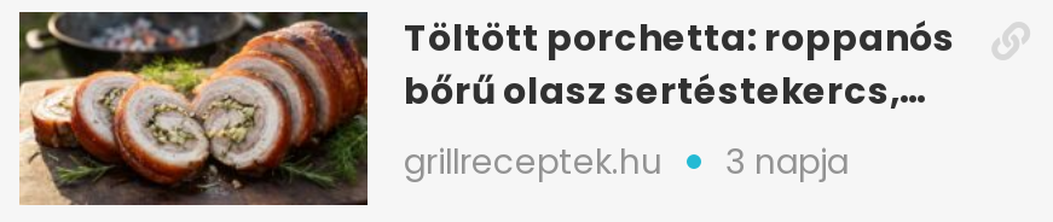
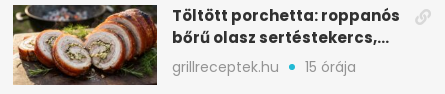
[725,136,849,185] 3 napja -> [305,57,356,77] 15 órája

